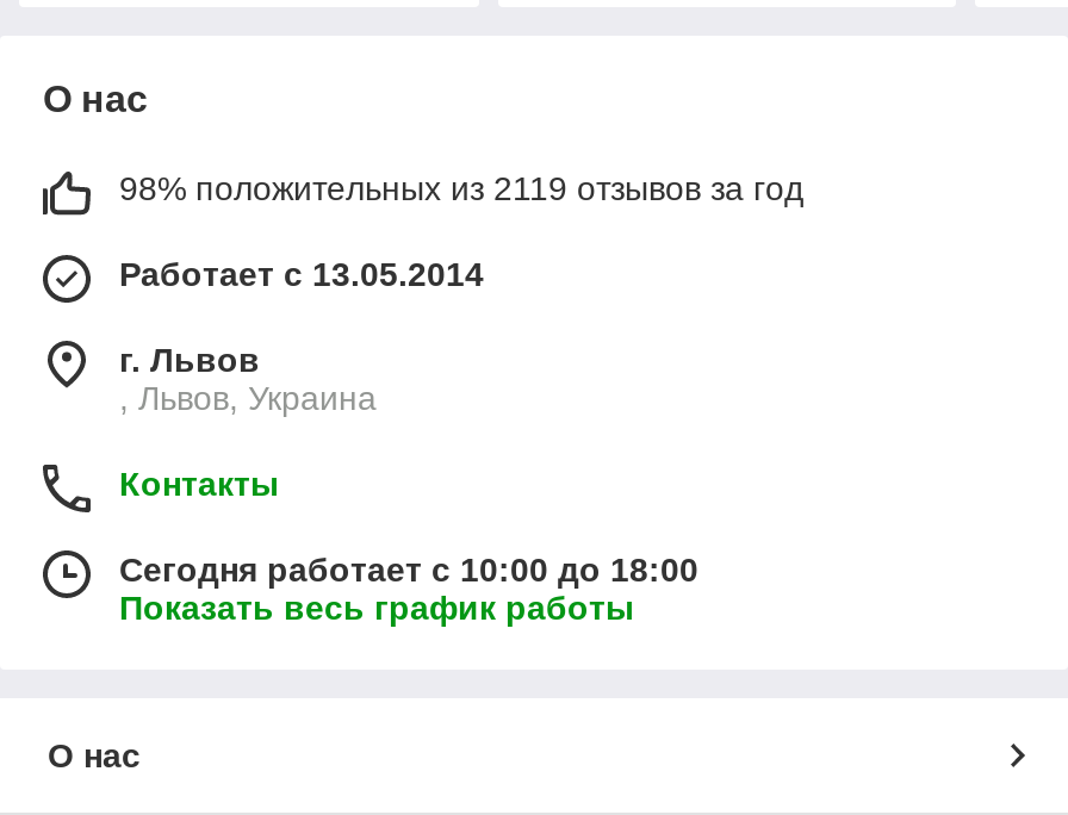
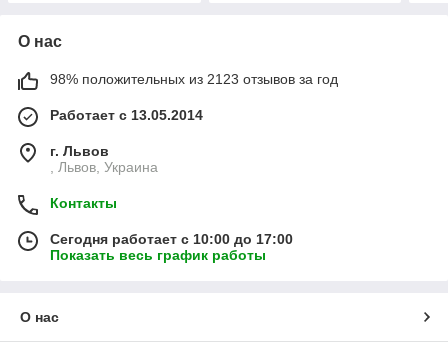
[119,169,803,207] 98% положительных из 2119 отзывов за год -> [50,71,338,87] 98% положительных из 2123 отзывов за год
[119,550,698,588] Сегодня работает с 10:00 до 18:00 -> [50,231,293,247] Сегодня работает с 10:00 до 17:00

